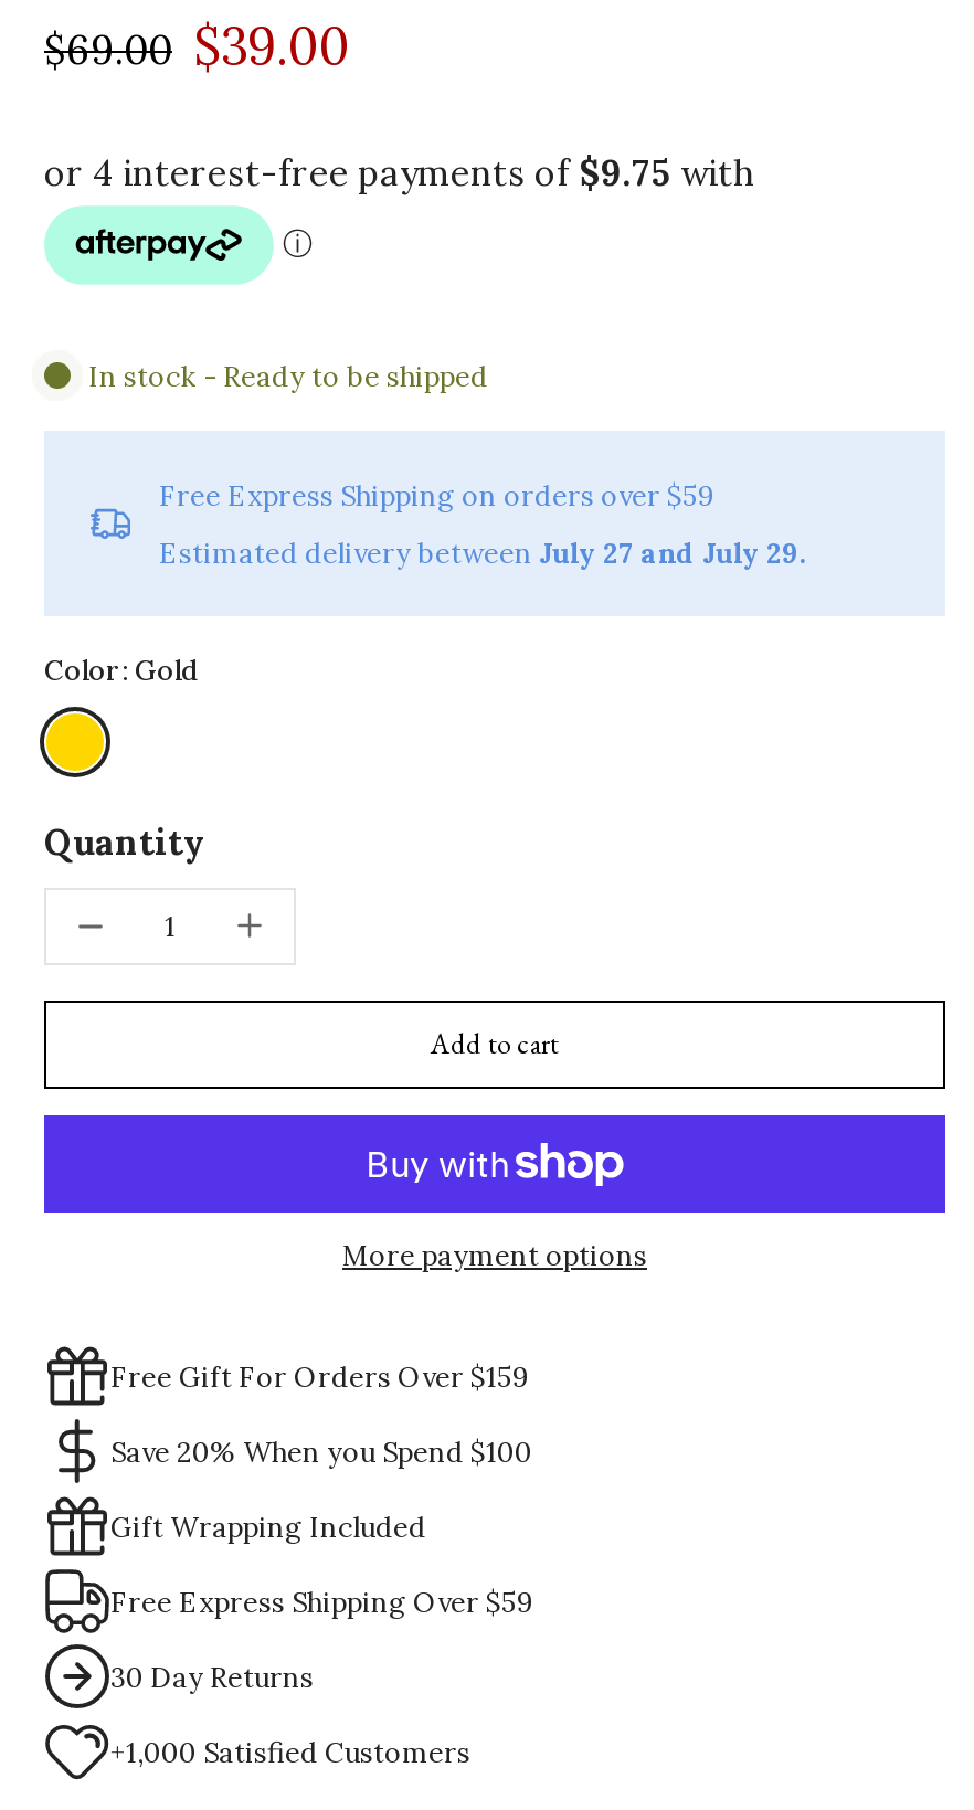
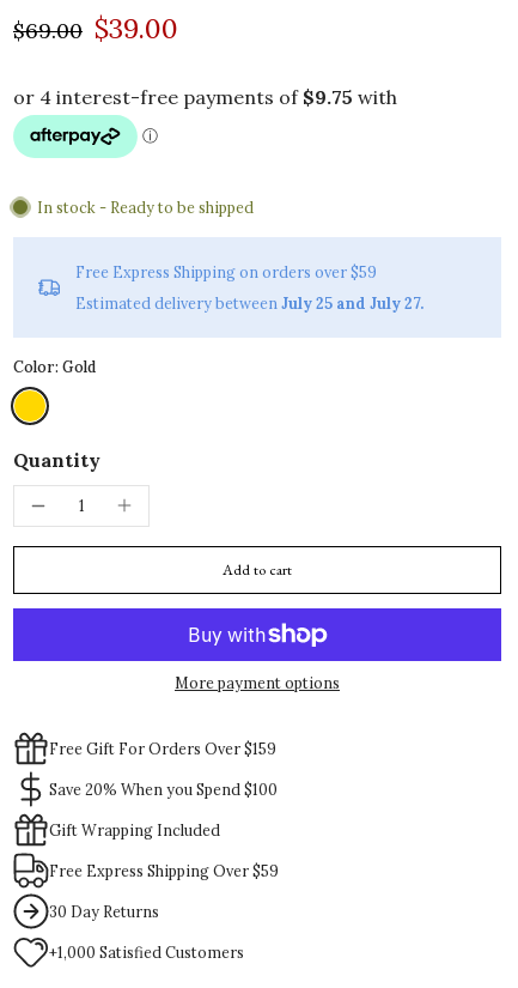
[159,534,806,569] Estimated delivery between July 27 and July 29. -> [75,293,423,312] Estimated delivery between July 25 and July 27.

